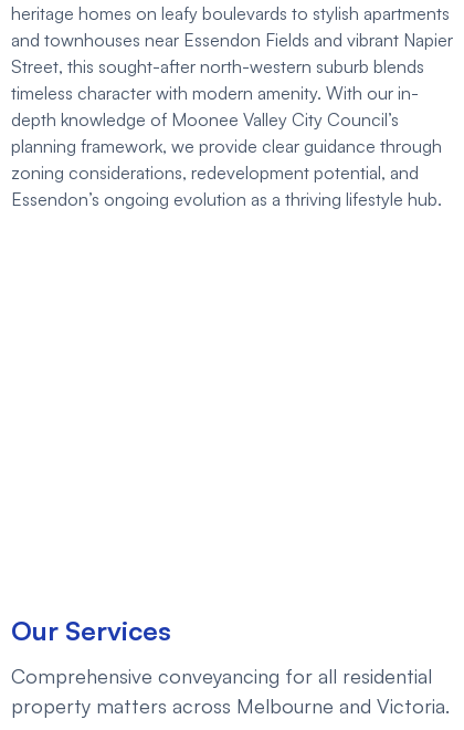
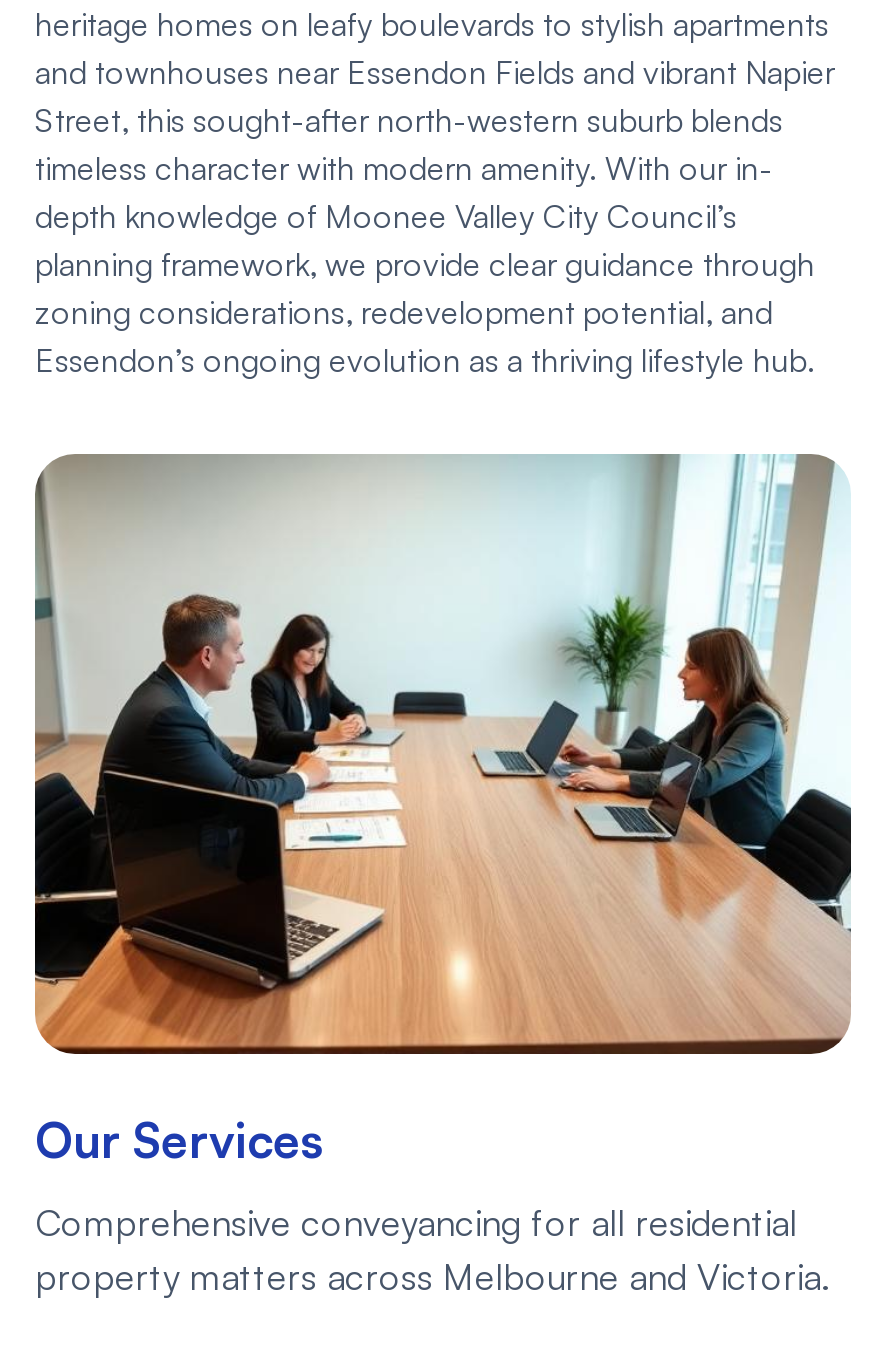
none -> [33,452,853,1056] [image]

